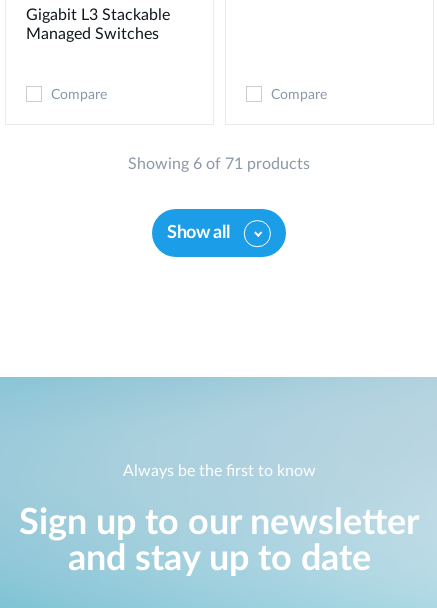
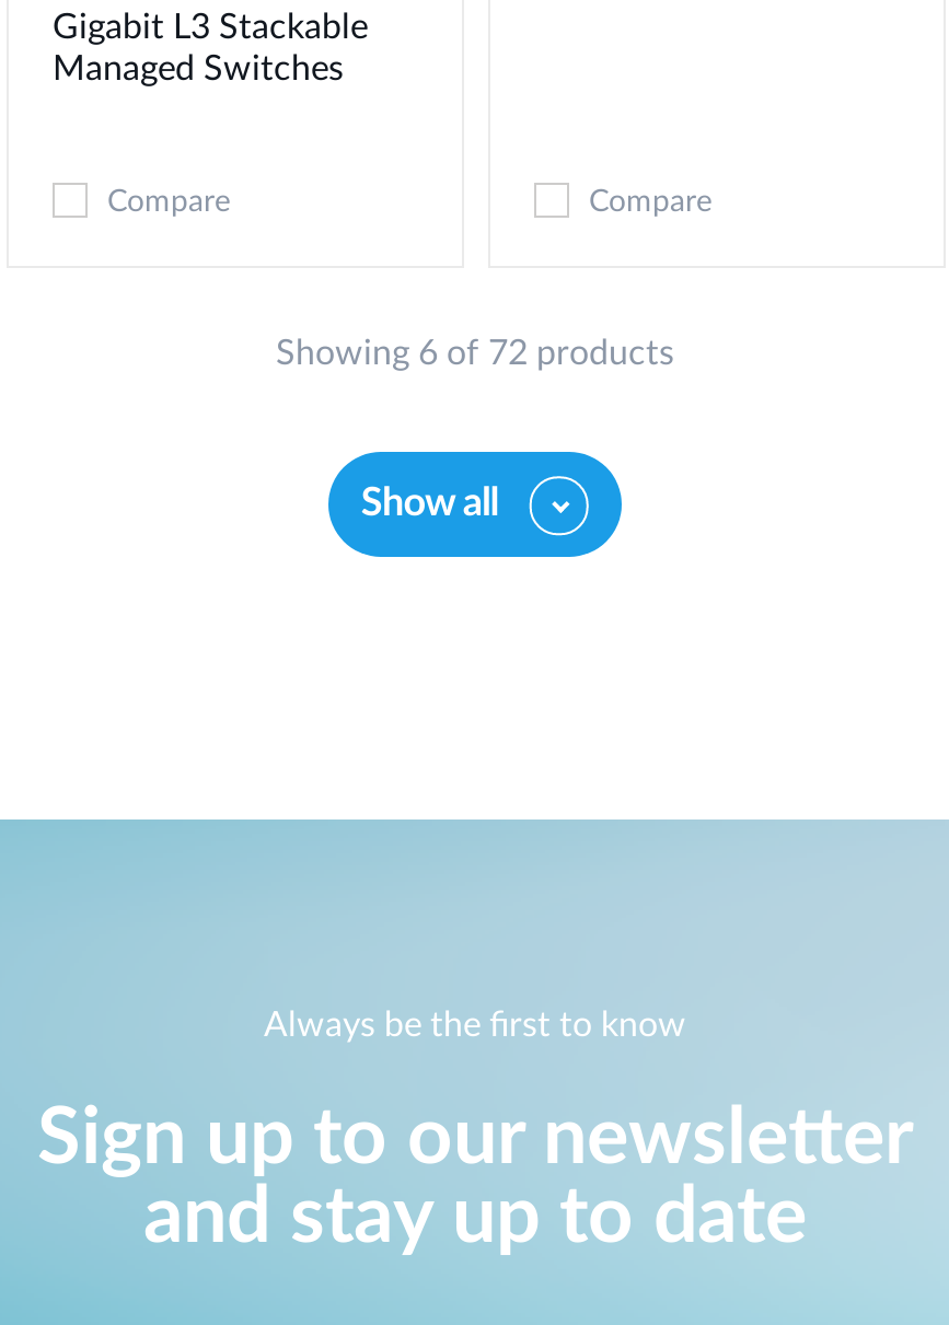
[128,156,310,172] Showing 6 of 71 products -> [276,337,674,372] Showing 6 of 72 products

